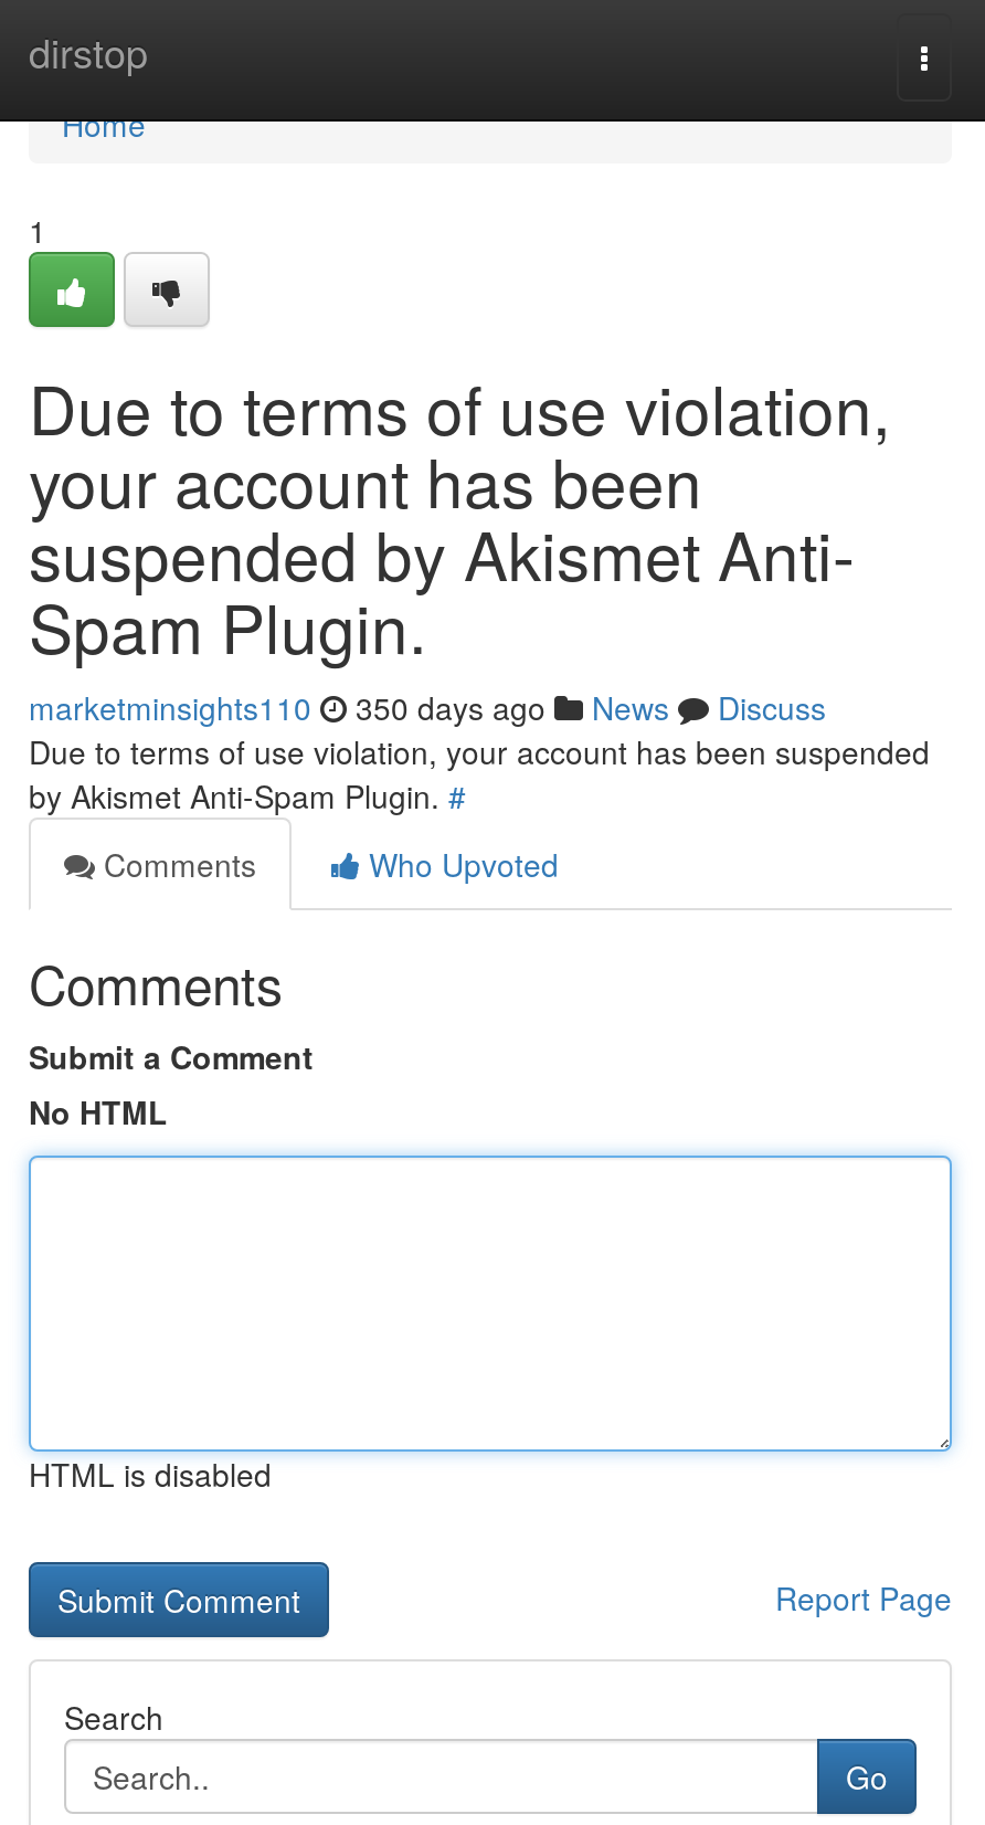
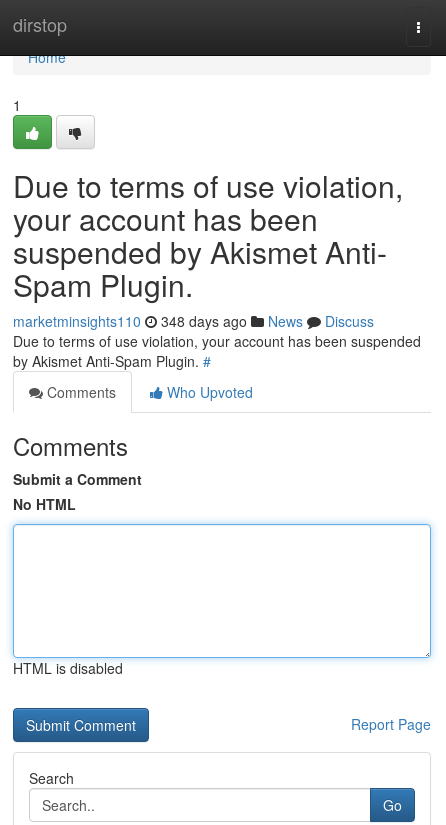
[29,685,826,729] marketminsights110 350 days ago News Discuss -> [13,311,374,331] marketminsights110 348 days ago News Discuss

